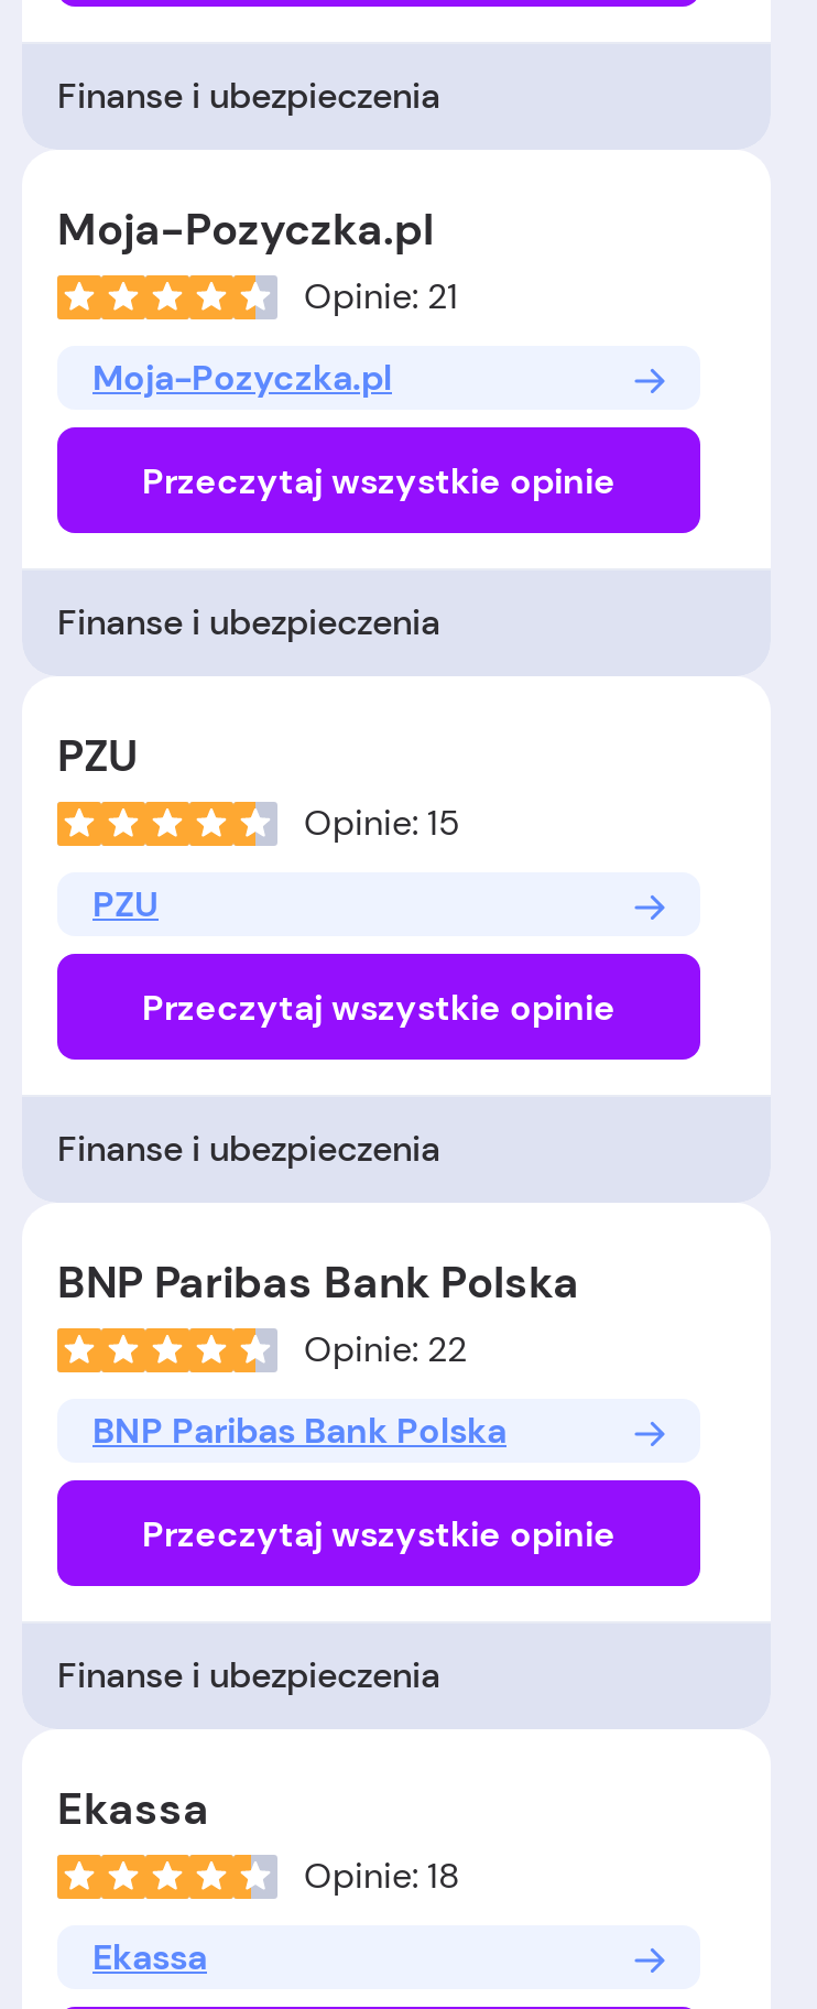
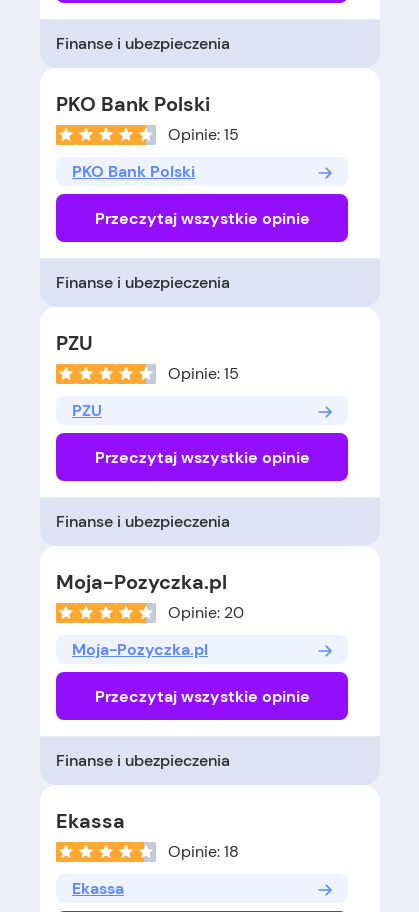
[57,201,458,320] Moja-Pozyczka.pl | Opinie: 21 -> [56,91,239,145] PKO Bank Polski | Opinie: 15
[92,355,392,402] Moja-Pozyczka.pl -> [72,161,195,182] PKO Bank Polski
[57,1254,579,1373] BNP Paribas Bank Polska | Opinie: 22 -> [56,569,244,623] Moja-Pozyczka.pl | Opinie: 20
[92,1408,506,1455] BNP Paribas Bank Polska -> [72,639,208,660] Moja-Pozyczka.pl

